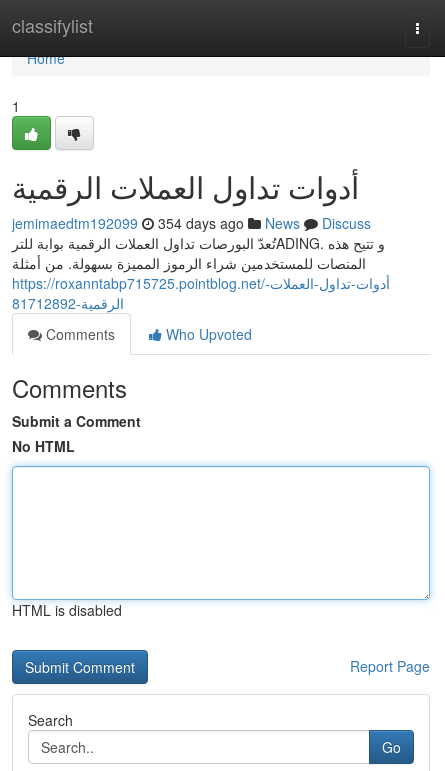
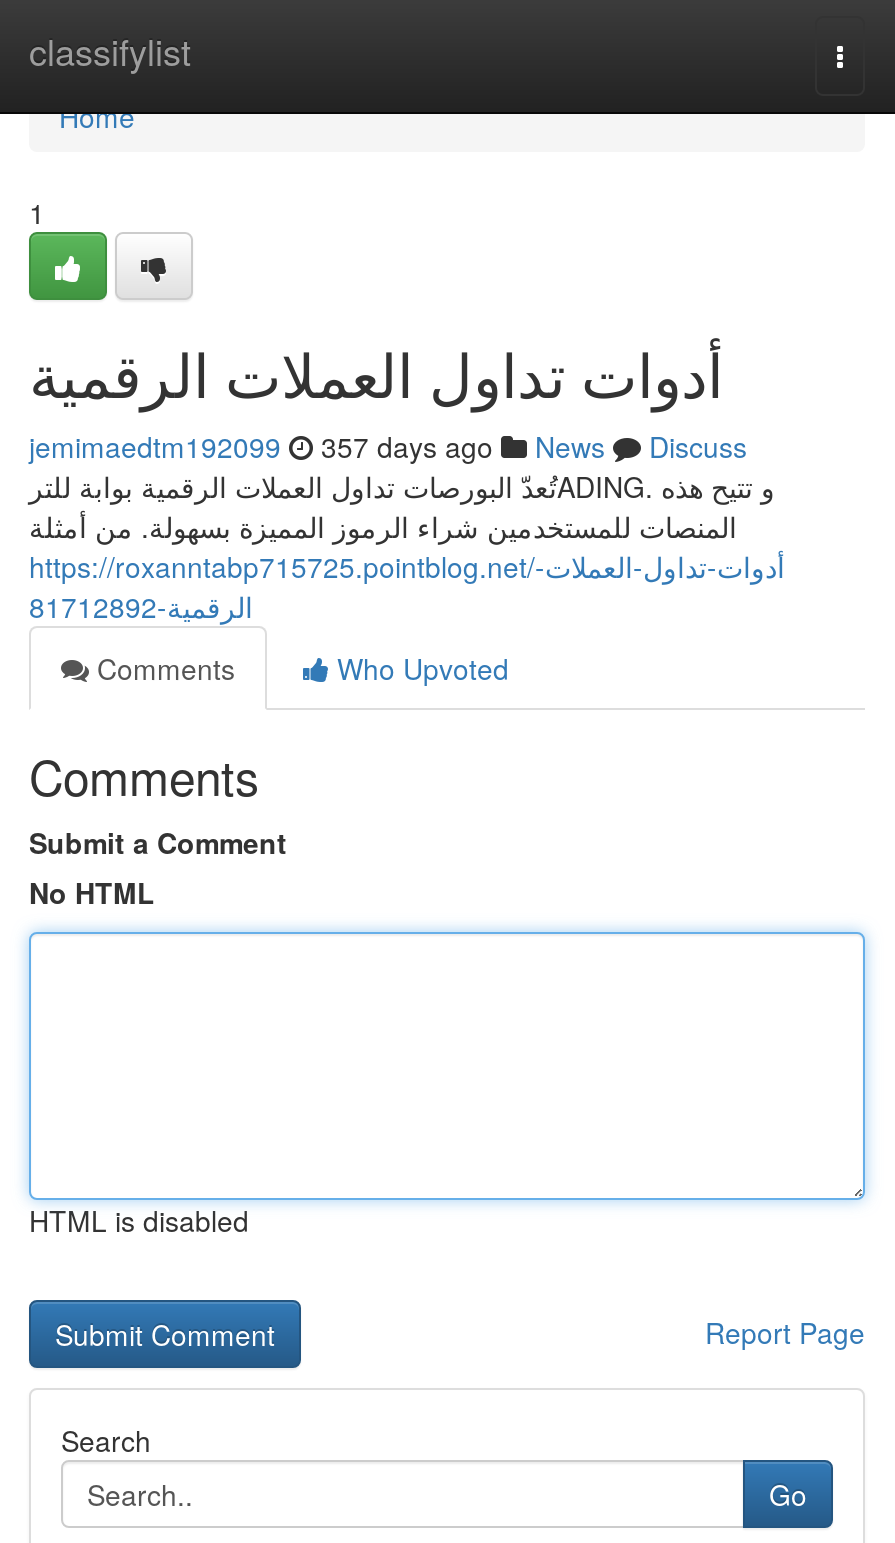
[12,213,371,233] jemimaedtm192099 354 days ago News Discuss -> [29,426,747,466] jemimaedtm192099 357 days ago News Discuss

